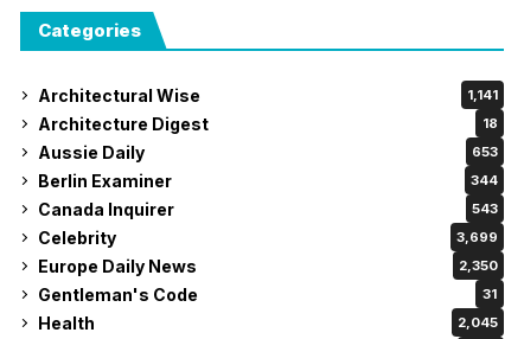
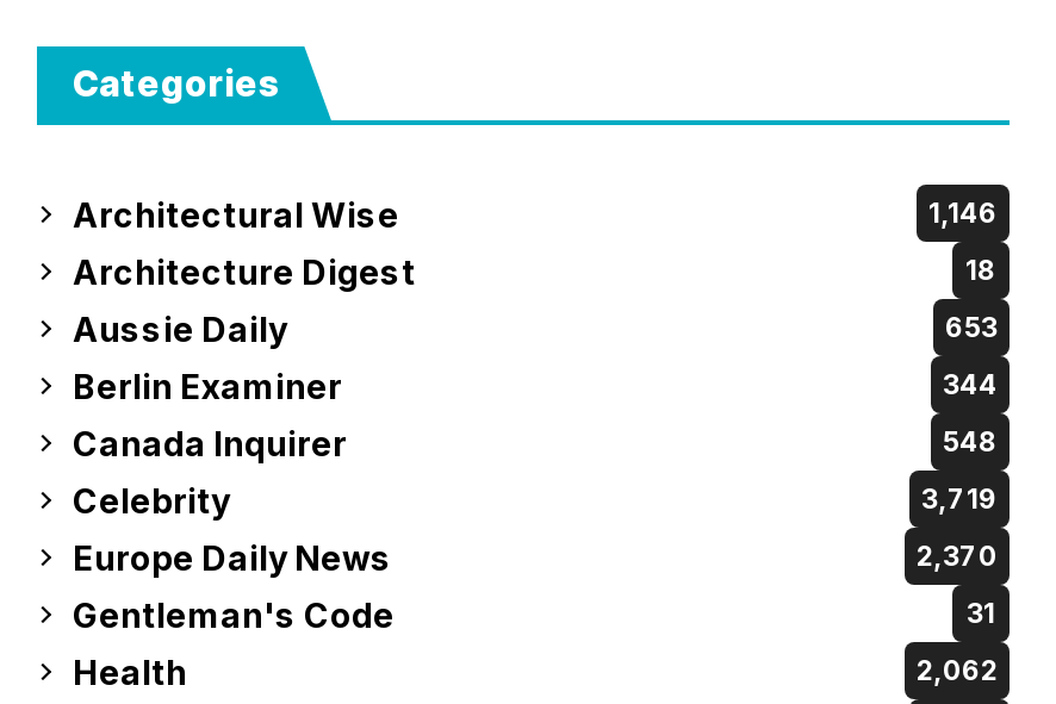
[467,87,498,103] 1,141 -> [928,197,998,230] 1,146
[472,200,498,217] 543 -> [943,425,998,459] 548
[456,229,498,245] 3,699 -> [921,482,998,516] 3,719
[459,257,498,274] 2,350 -> [917,540,998,573] 2,370
[458,314,498,331] 2,045 -> [917,654,998,687] 2,062

